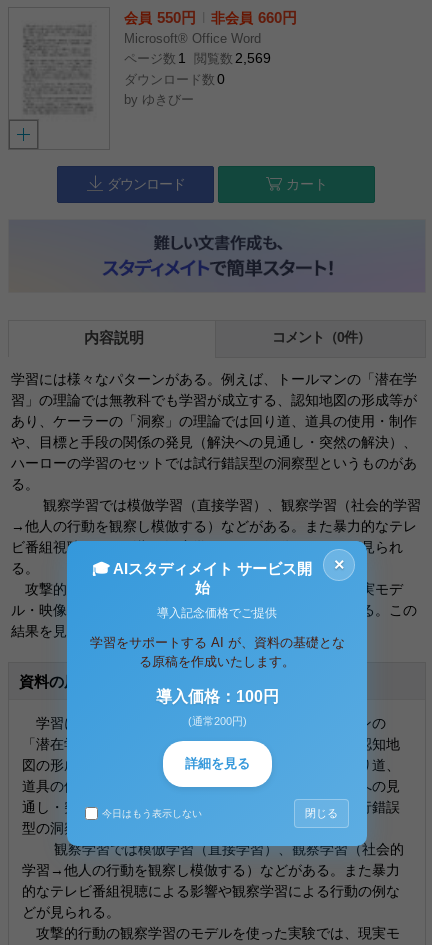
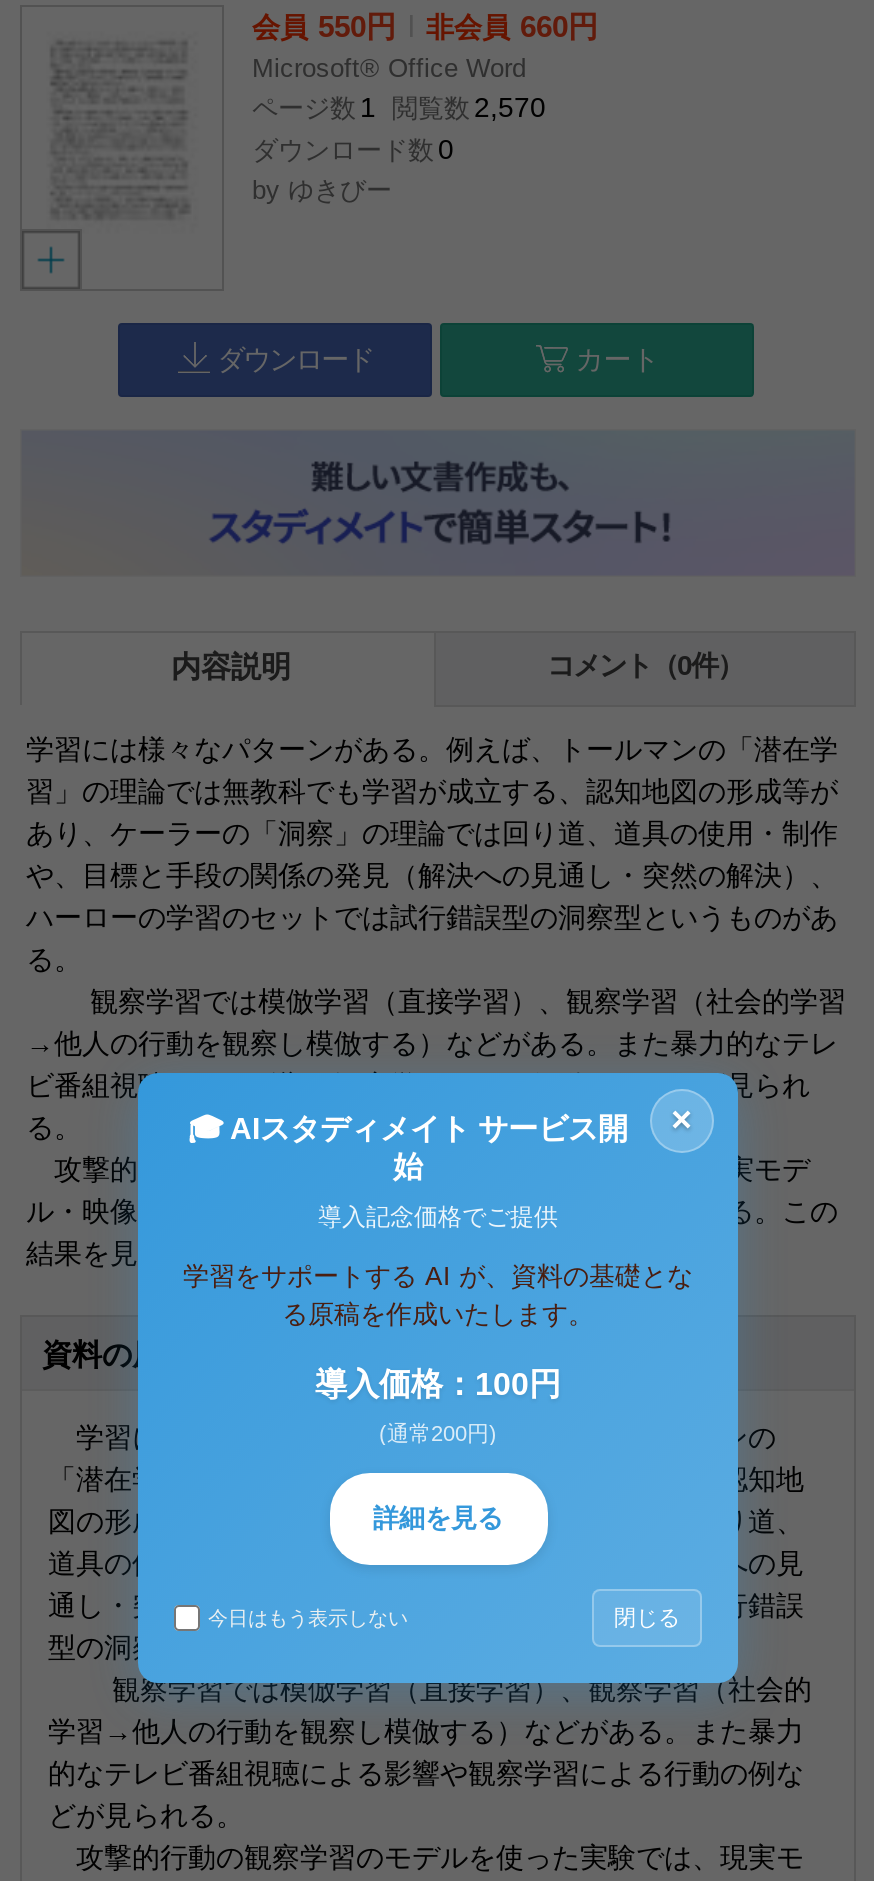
[124,50,271,66] ページ数 1 閲覧数 2,569 -> [252,91,546,123] ページ数 1 閲覧数 2,570

